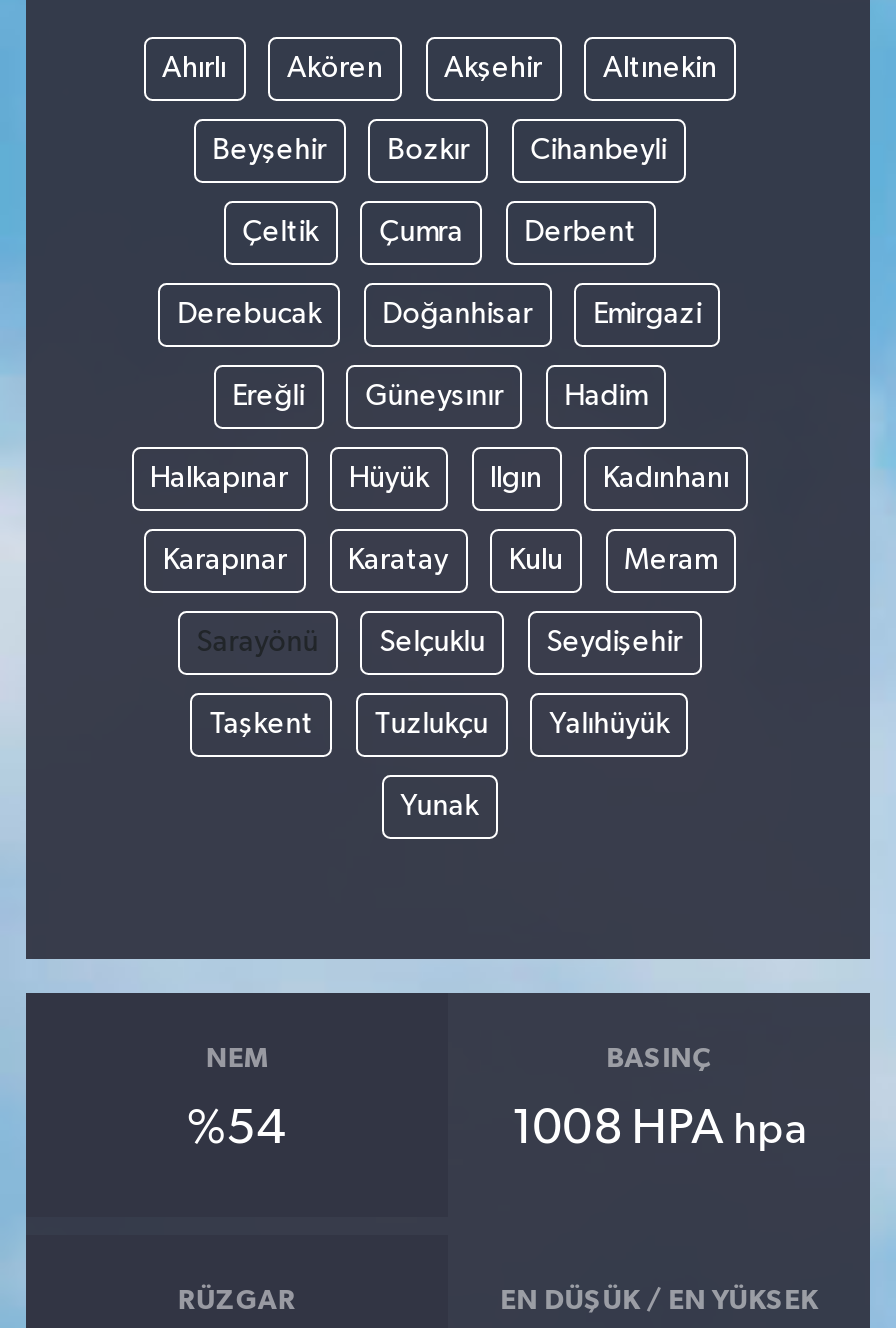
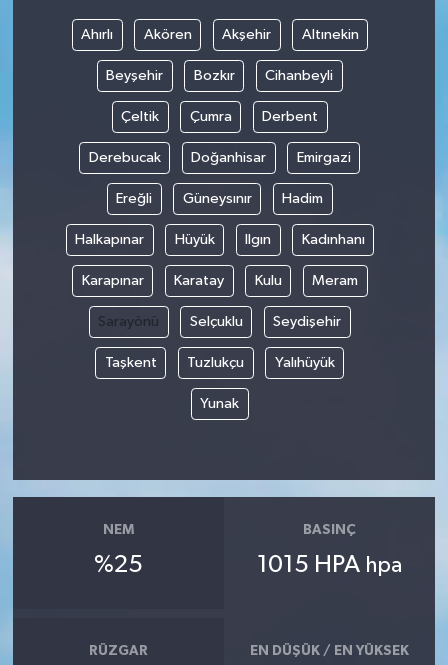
[187,1104,287,1152] %54 -> [94,553,143,577] %25
[511,1104,807,1152] 1008 HPA hpa -> [257,553,402,577] 1015 HPA hpa

